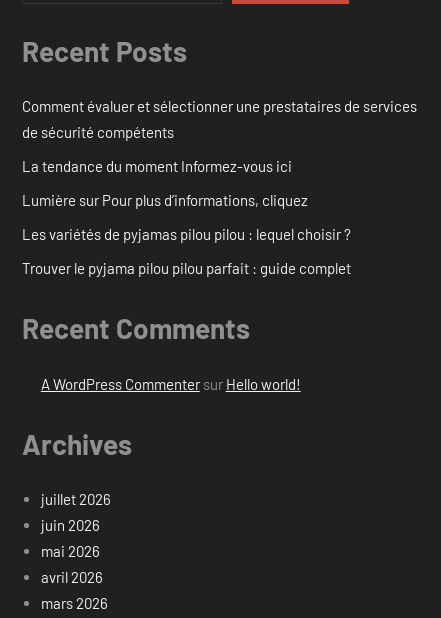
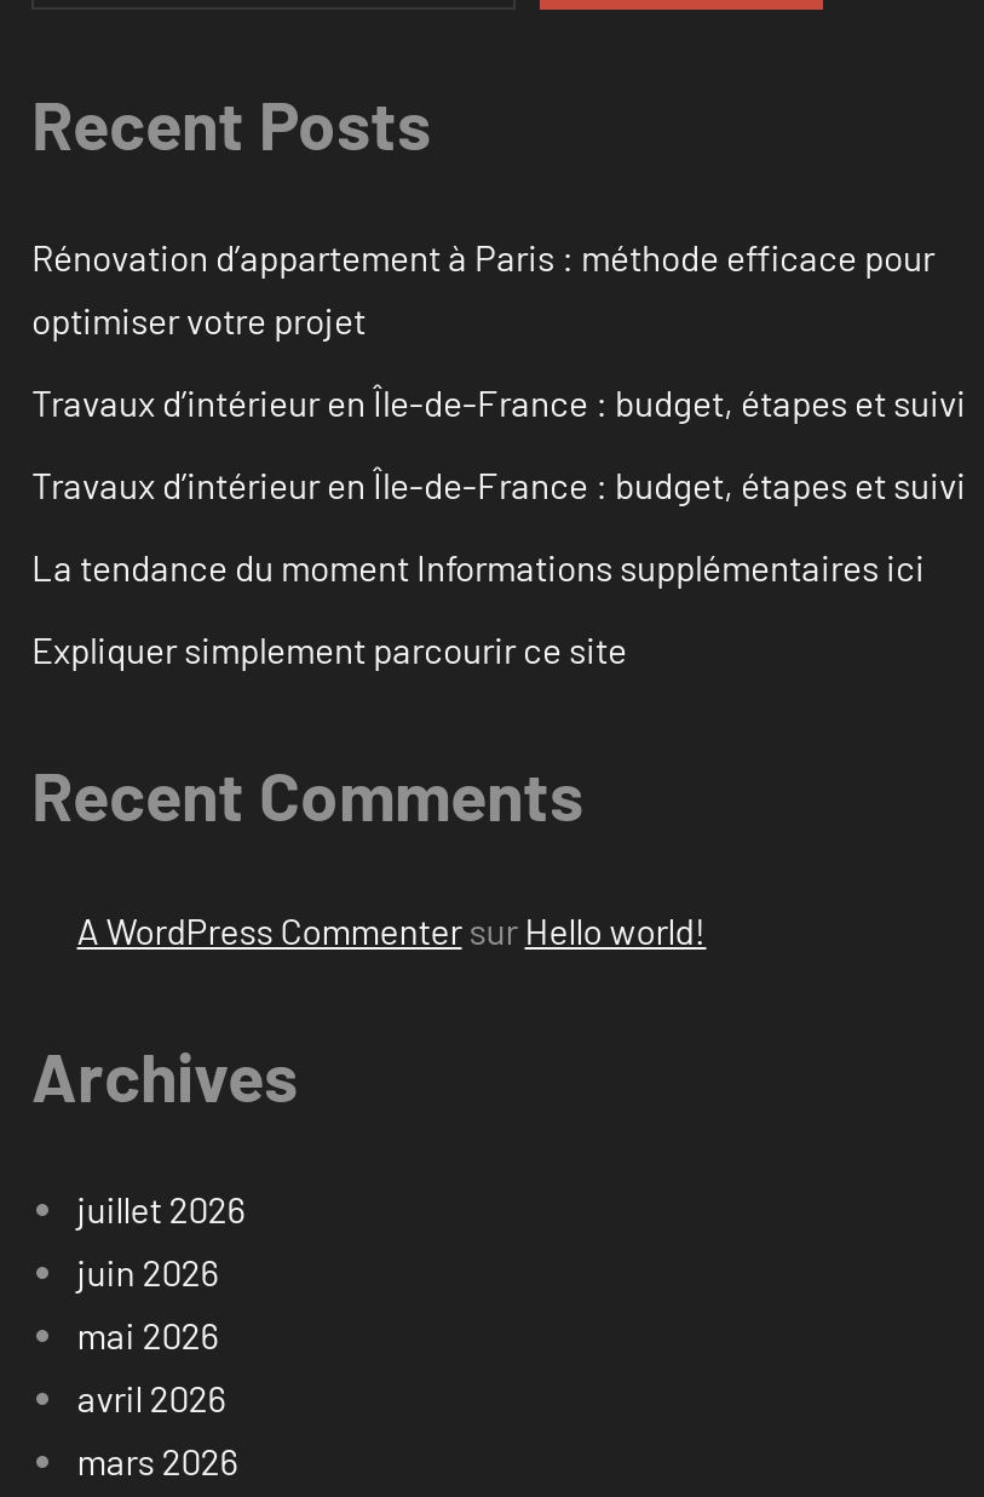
[22,97,417,141] Comment évaluer et sélectionner une prestataires de services | de sécurité compétents -> [31,236,934,342] Rénovation d’appartement à Paris : méthode efficace pour | optimiser votre projet
[22,157,292,175] La tendance du moment Informez-vous ici -> [31,381,966,425] Travaux d’intérieur en Île-de-France : budget, étapes et suivi
[22,191,308,209] Lumière sur Pour plus d’informations, cliquez -> [31,463,966,507] Travaux d’intérieur en Île-de-France : budget, étapes et suivi
[22,225,351,243] Les variétés de pyjamas pilou pilou : lequel choisir ? -> [31,546,925,589] La tendance du moment Informations supplémentaires ici
[22,259,351,277] Trouver le pyjama pilou pilou parfait : guide complet -> [31,628,627,672] Expliquer simplement parcourir ce site

